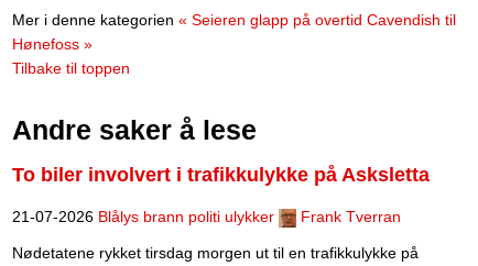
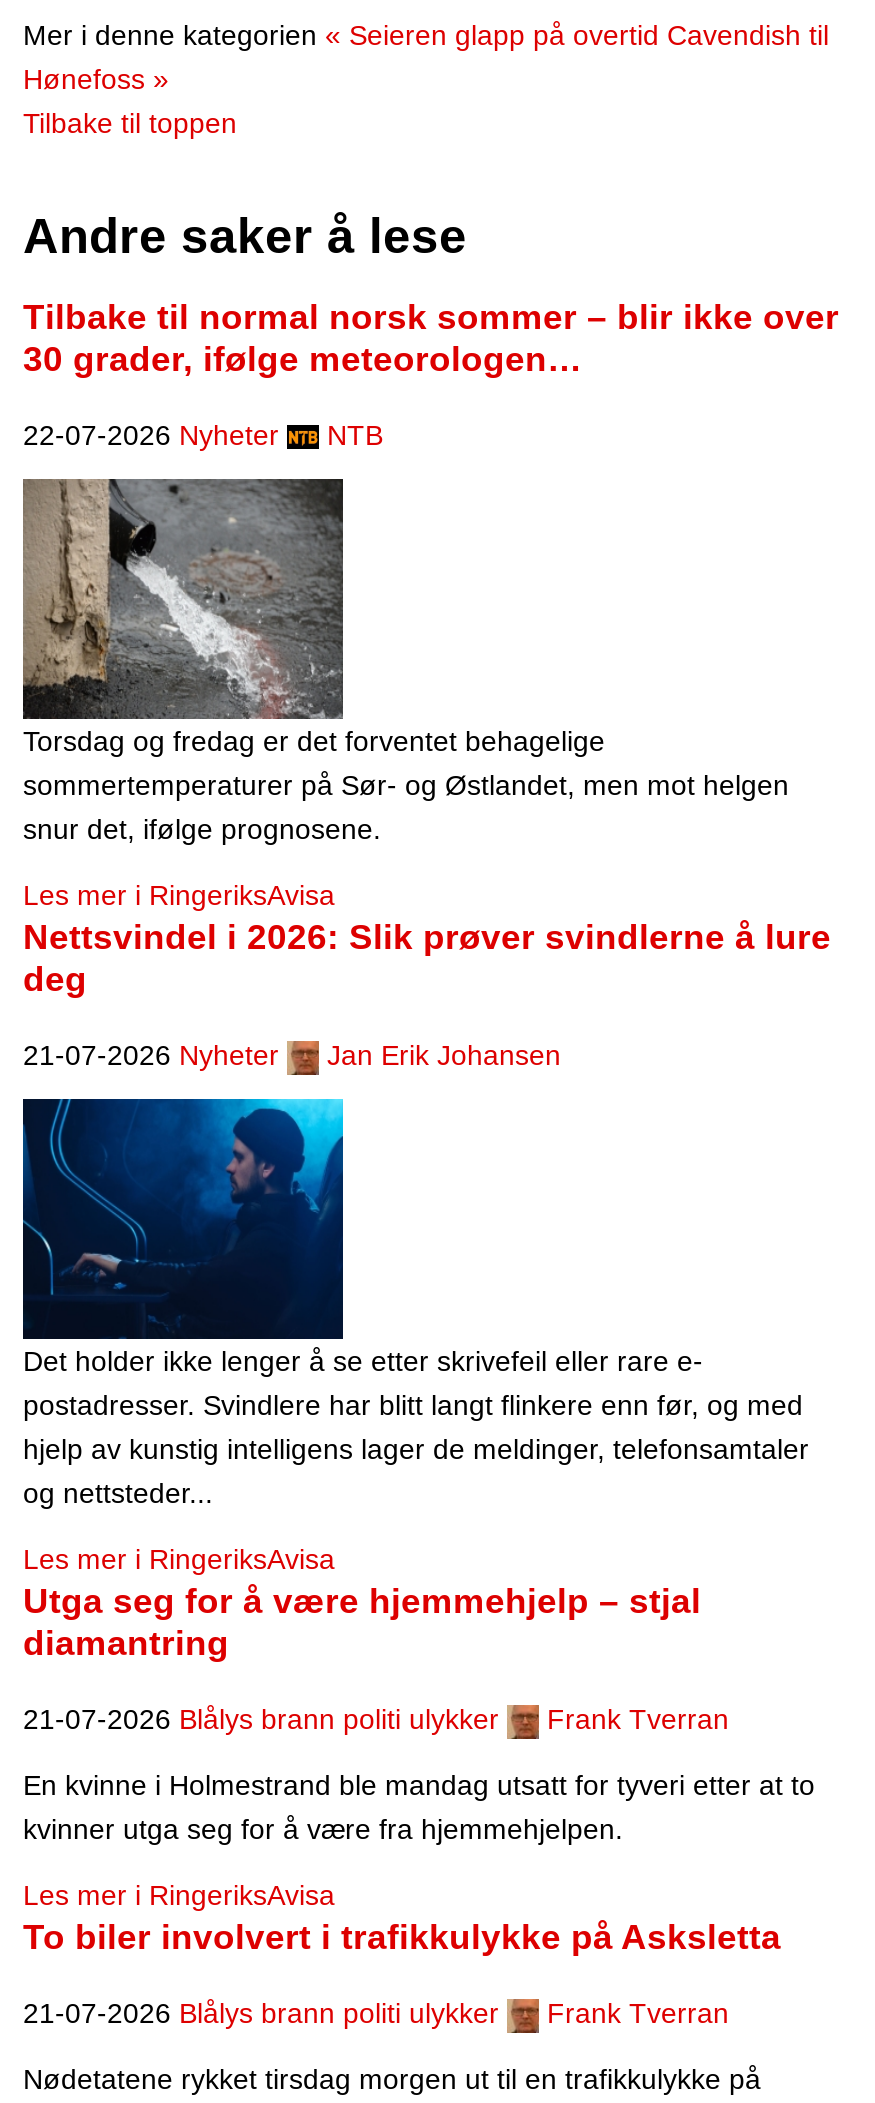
none -> [21,477,831,1071] [image] | Torsdag og fredag er det forventet behagelige | sommertemperaturer på Sør- og Østlandet, men mot helgen | snur det, ifølge prognosene. | Les mer i RingeriksAvisa | Nettsvindel i 2026: Slik prøver svindlerne å lure | deg | 21-07-2026 Nyheter | Jan Erik Johansen
none -> [21,1097,815,1911] [image] | Det holder ikke lenger å se etter skrivefeil eller rare e- | postadresser. Svindlere har blitt langt flinkere enn før, og med | hjelp av kunstig intelligens lager de meldinger, telefonsamtaler | og nettsteder... | Les mer i RingeriksAvisa | Utga seg for å være hjemmehjelp – stjal | diamantring | 21-07-2026 Blålys brann politi ulykker | Frank Tverran | En kvinne i Holmestrand ble mandag utsatt for tyveri etter at to | kvinner utga seg for å være fra hjemmehjelpen. | Les mer i RingeriksAvisa
none -> [23,297,839,451] Tilbake til normal norsk sommer – blir ikke over | 30 grader, ifølge meteorologen… | 22-07-2026 Nyheter | NTB

